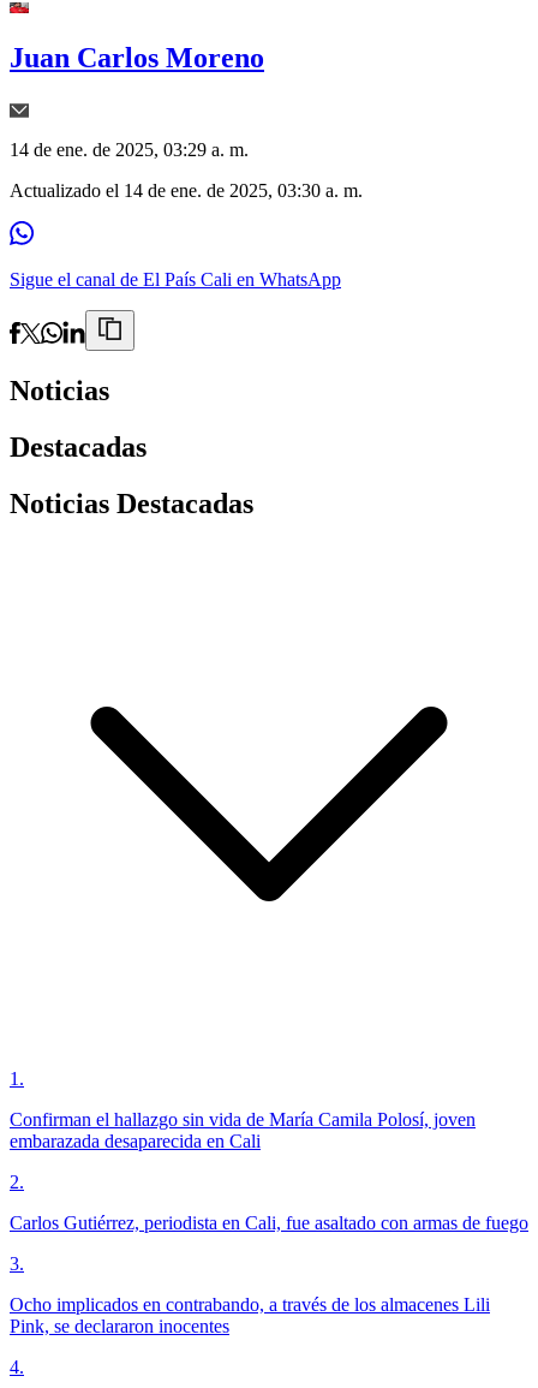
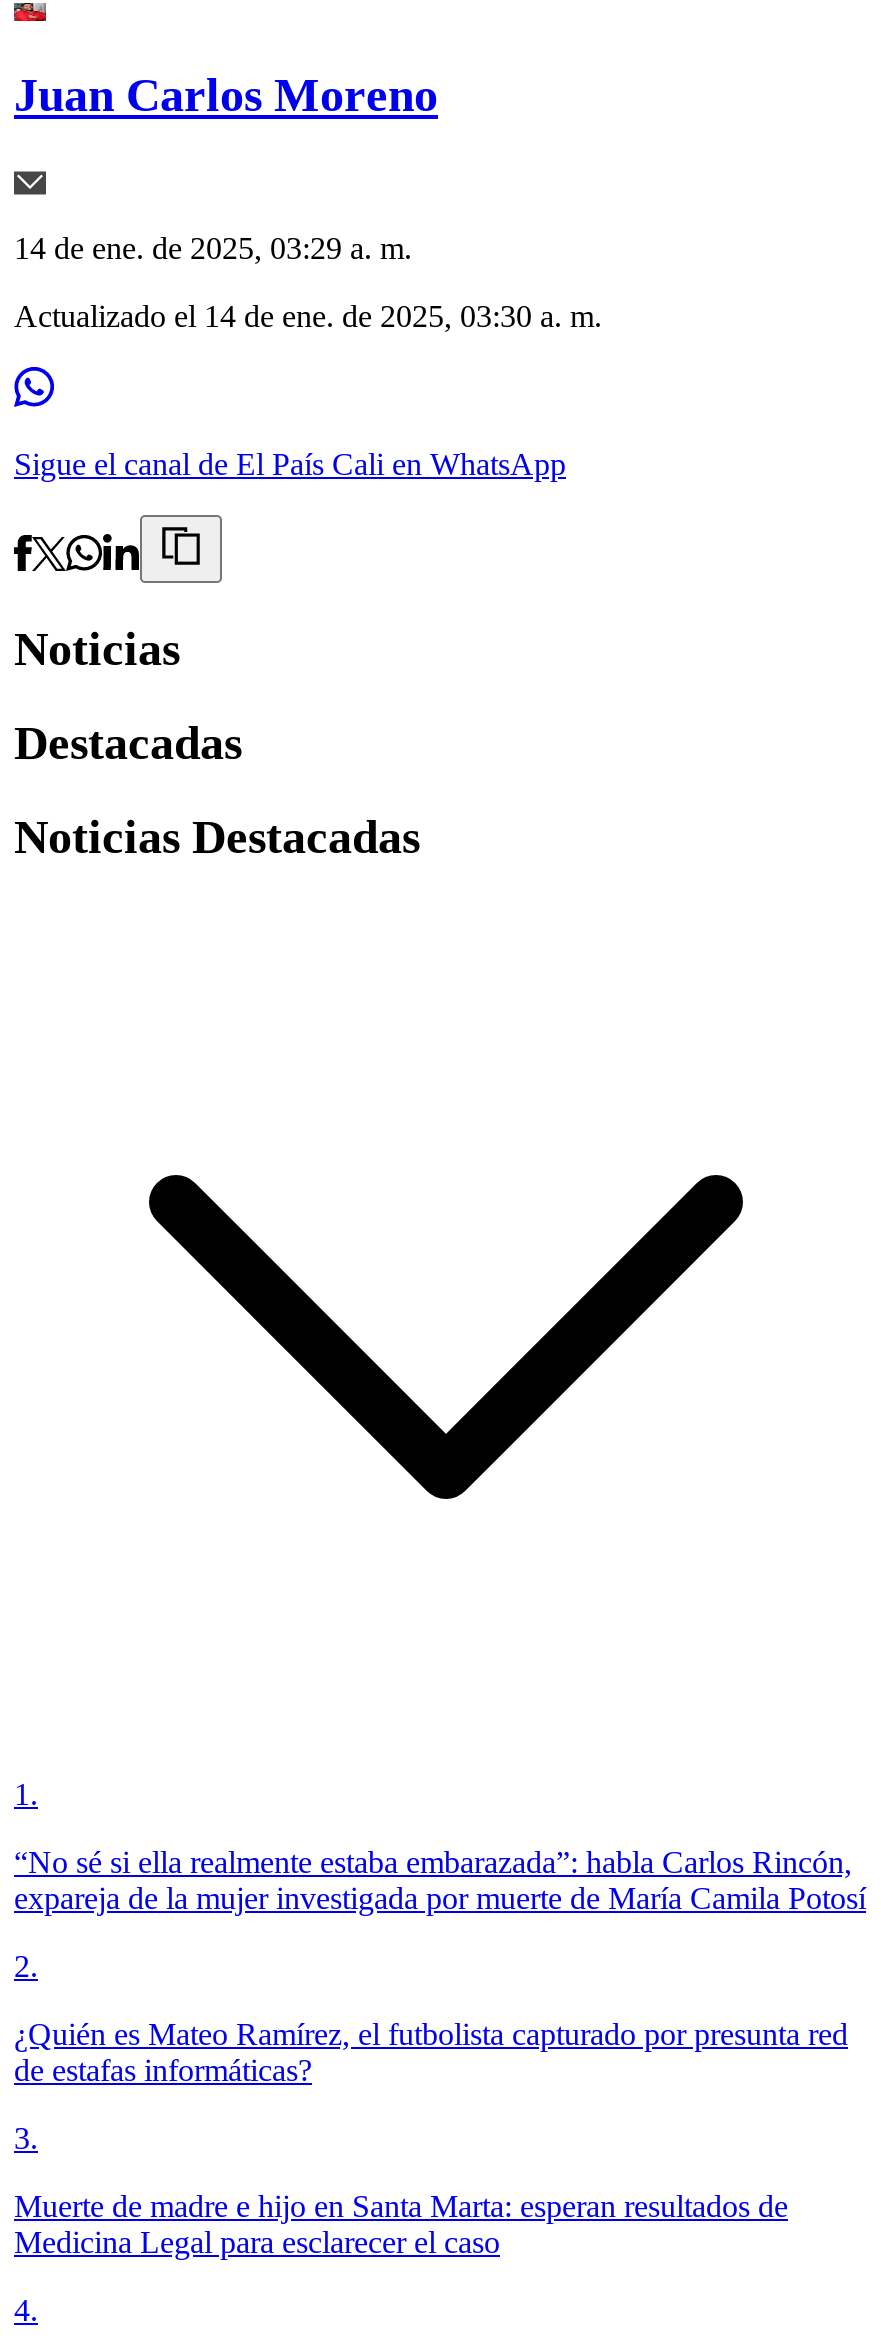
[10,1109,476,1151] Confirman el hallazgo sin vida de María Camila Polosí, joven | embarazada desaparecida en Cali -> [14,1845,866,1915] “No sé si ella realmente estaba embarazada”: habla Carlos Rincón, | expareja de la mujer investigada por muerte de María Camila Potosí
[10,1213,528,1233] Carlos Gutiérrez, periodista en Cali, fue asaltado con armas de fuego -> [14,2017,848,2087] ¿Quién es Mateo Ramírez, el futbolista capturado por presunta red | de estafas informáticas?
[10,1294,490,1336] Ocho implicados en contrabando, a través de los almacenes Lili | Pink, se declararon inocentes -> [14,2189,788,2259] Muerte de madre e hijo en Santa Marta: esperan resultados de | Medicina Legal para esclarecer el caso

